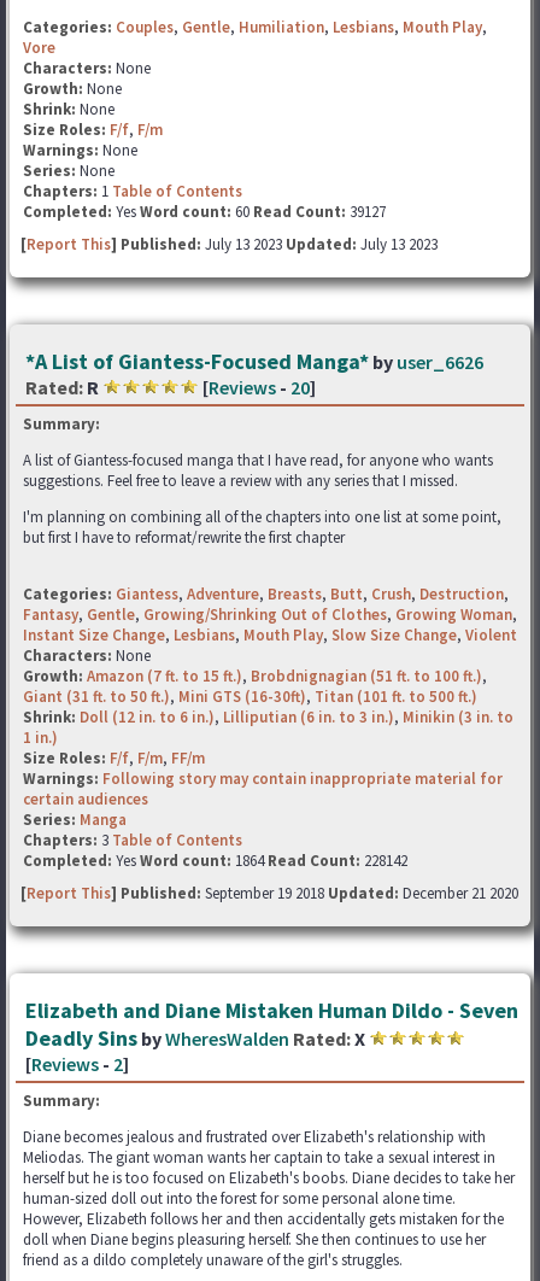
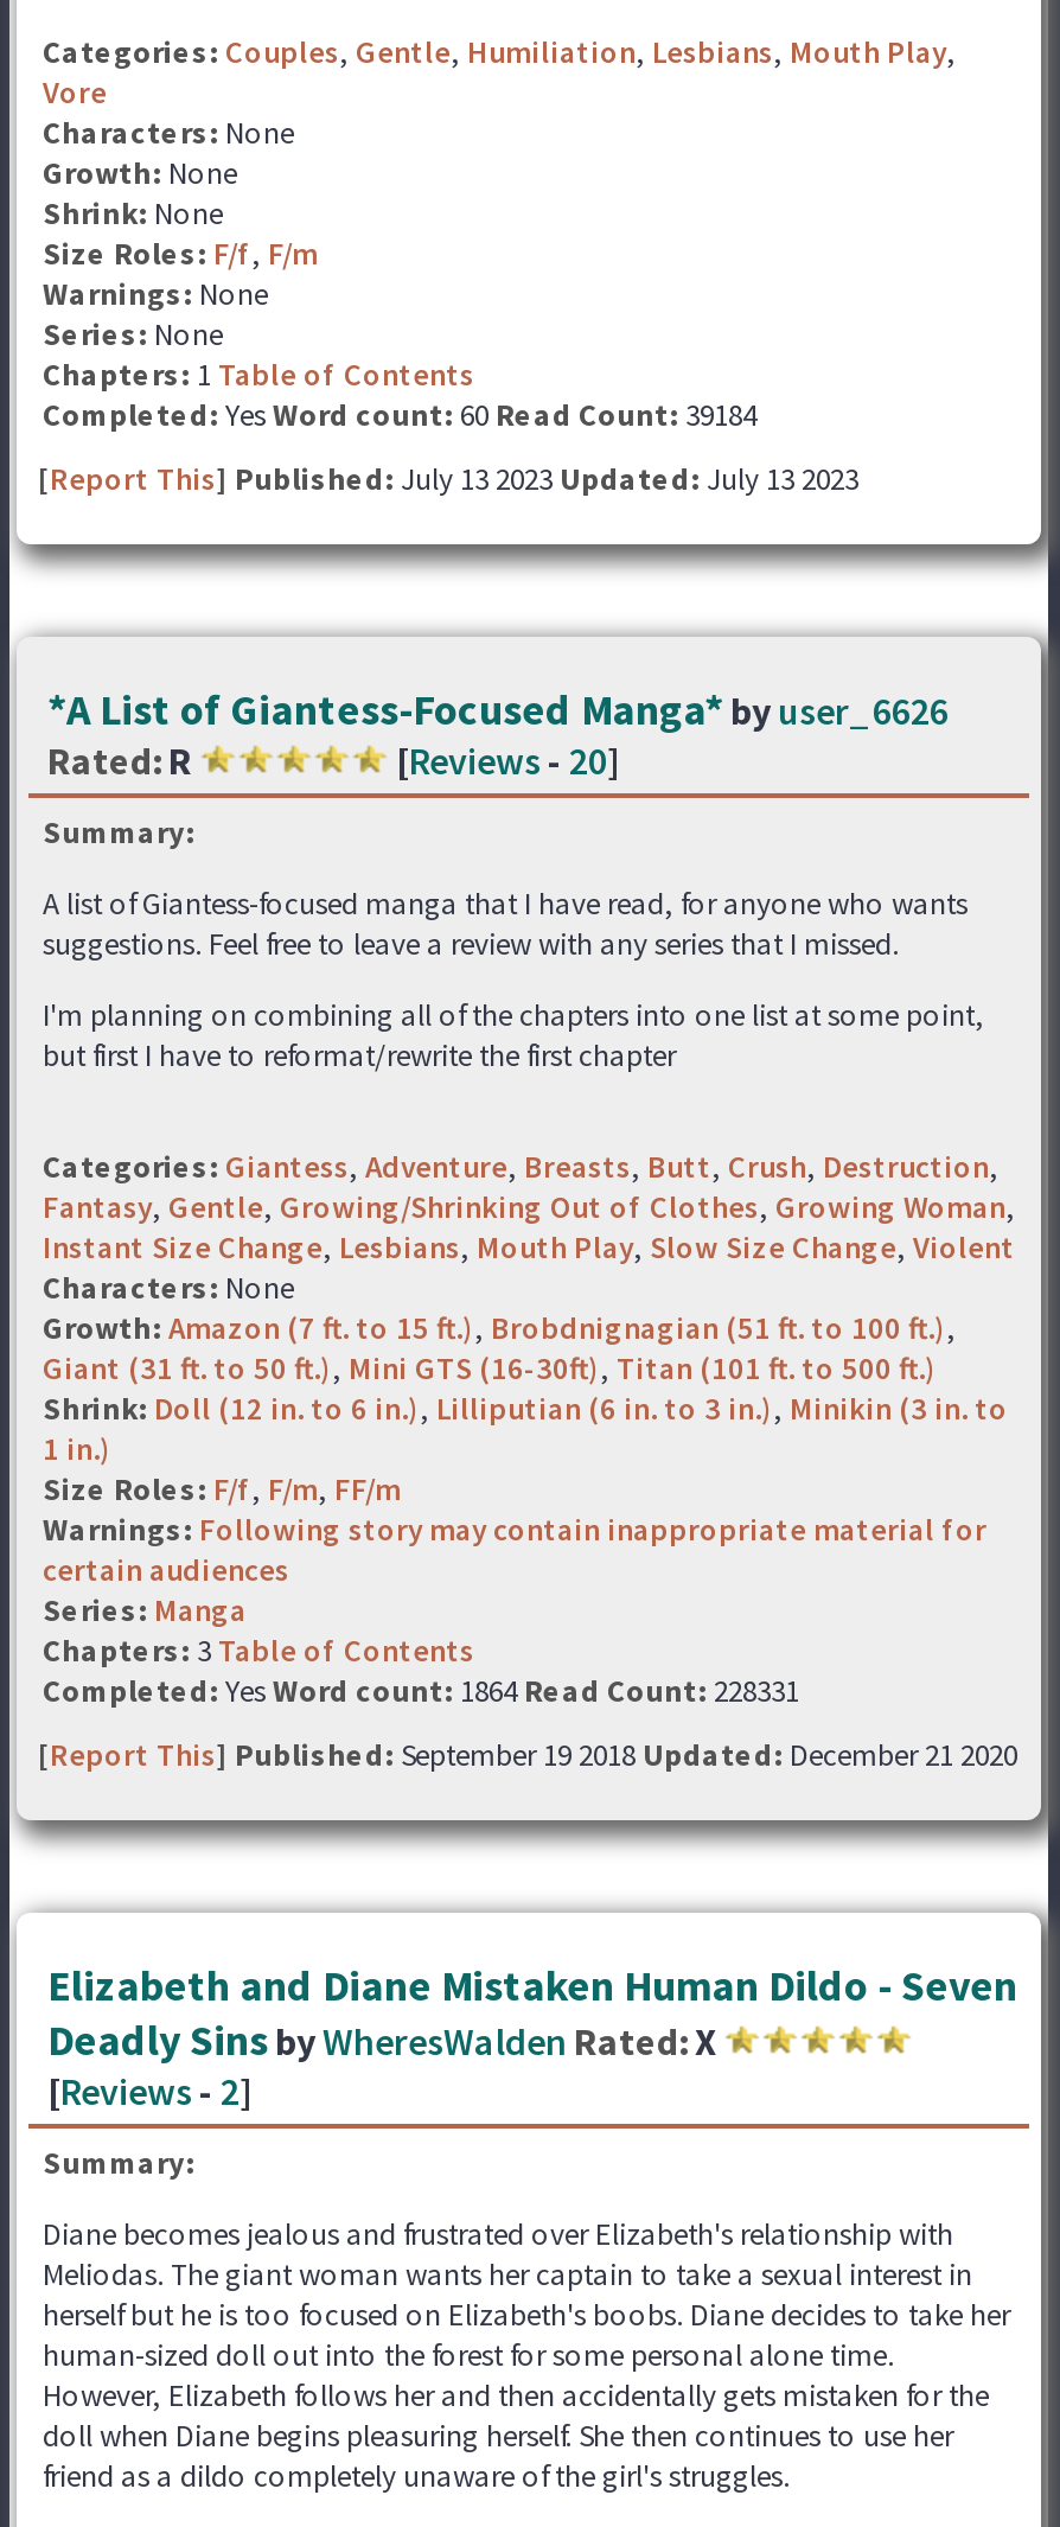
[23,201,386,222] Completed: Yes Word count: 60 Read Count: 39127 -> [43,395,756,435] Completed: Yes Word count: 60 Read Count: 39184
[23,850,407,871] Completed: Yes Word count: 1864 Read Count: 228142 -> [43,1671,799,1711] Completed: Yes Word count: 1864 Read Count: 228331

